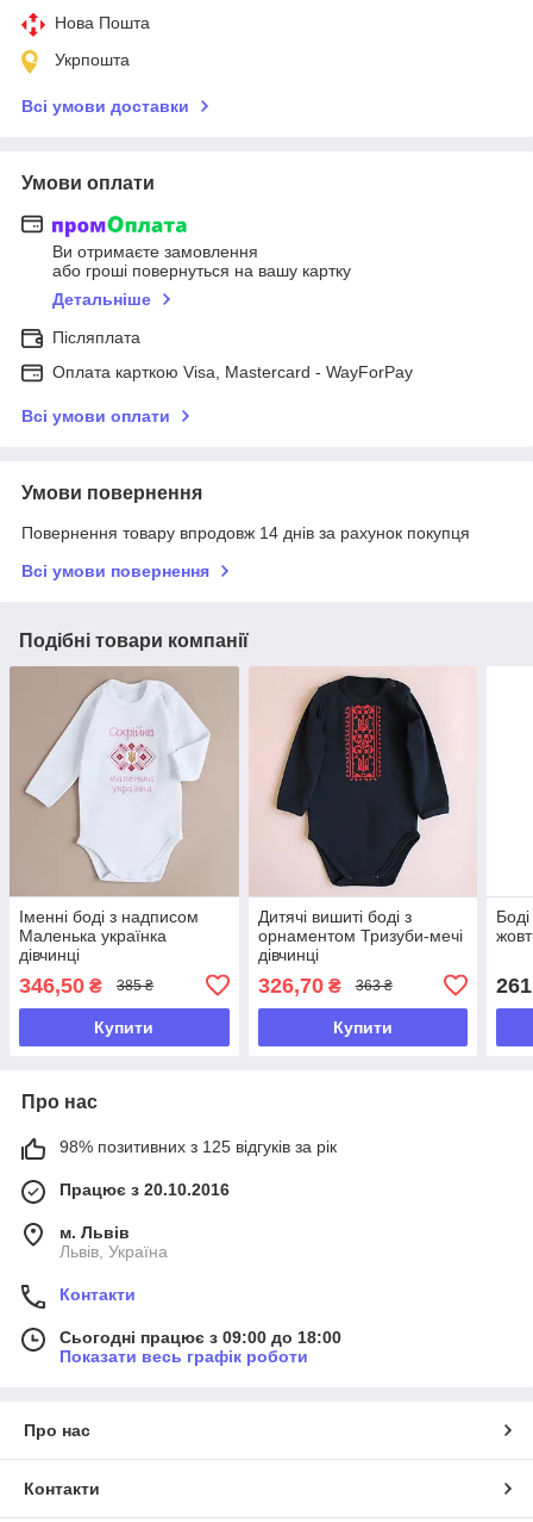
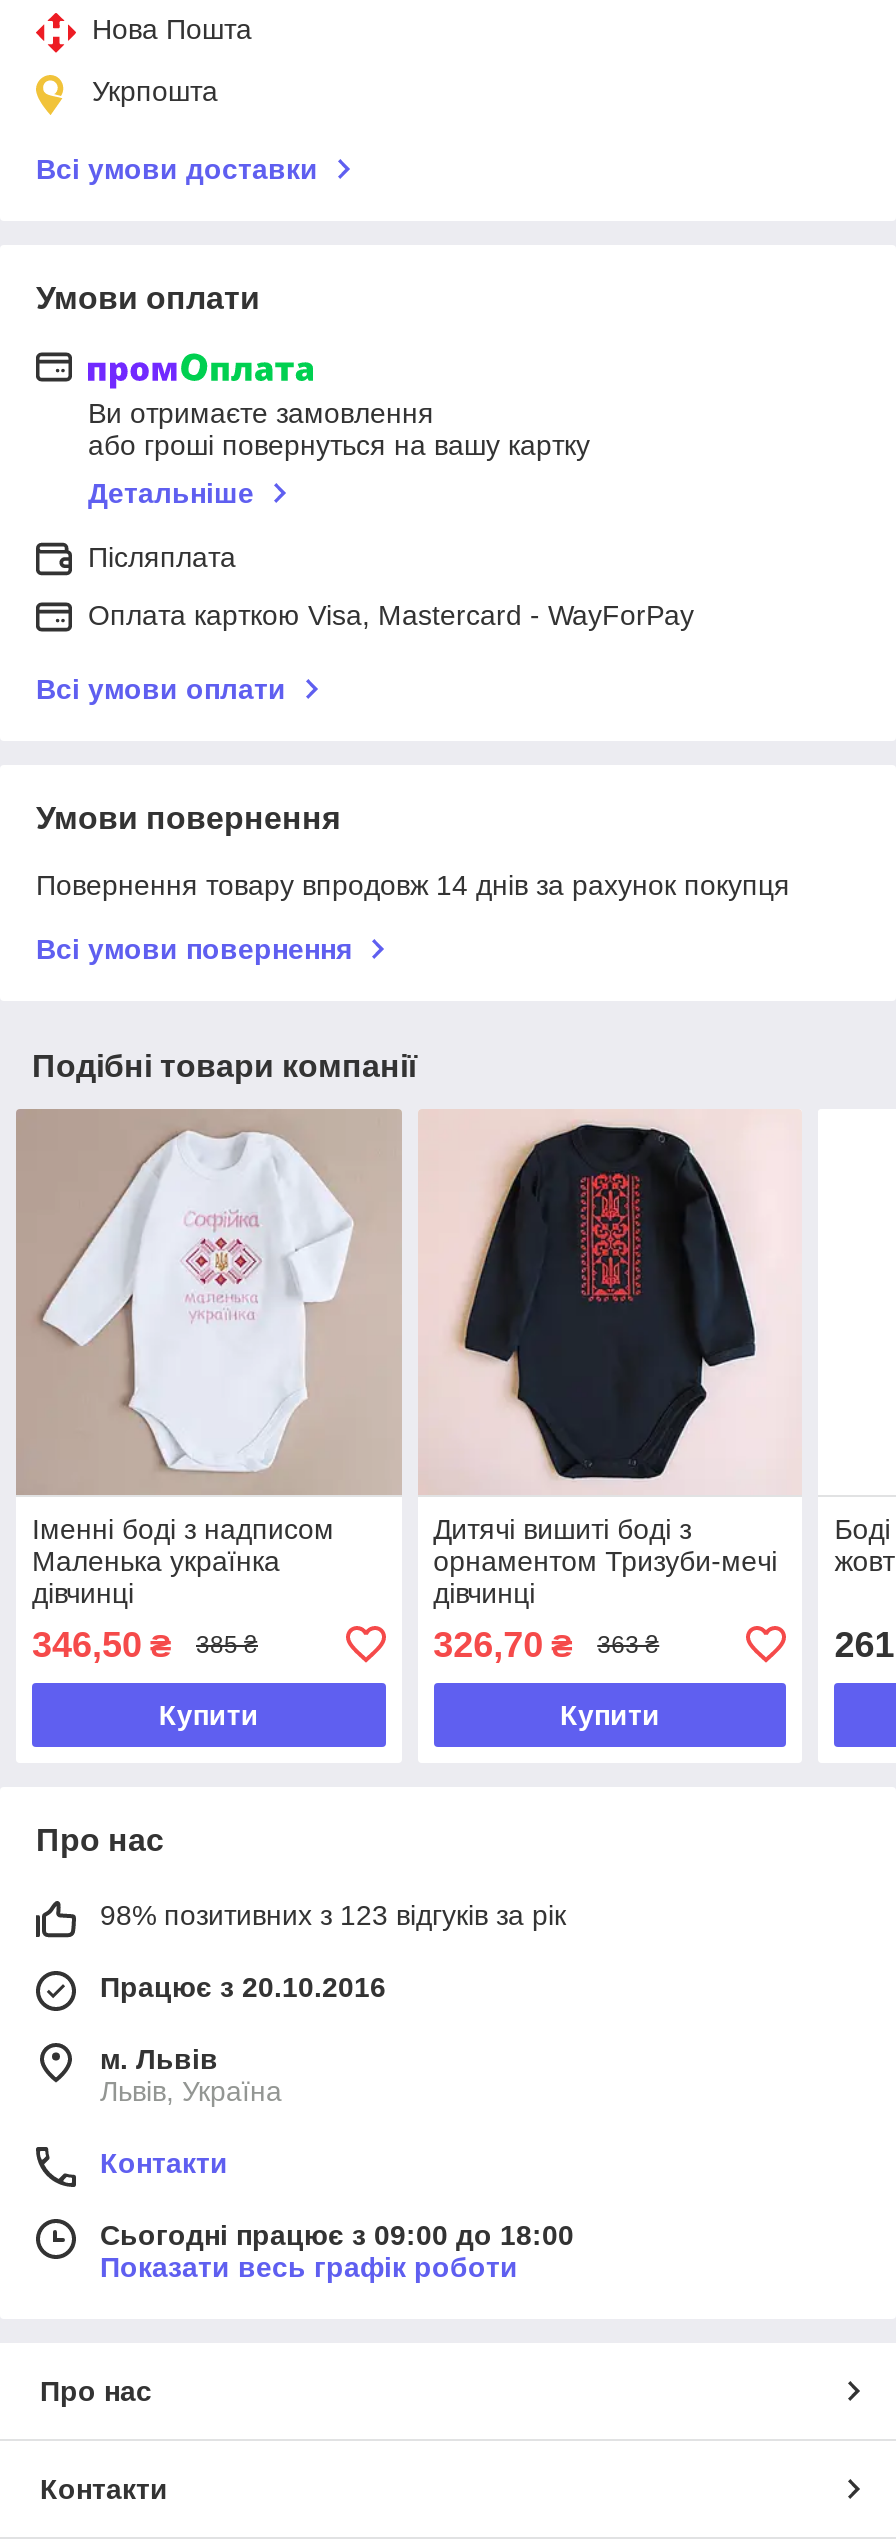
[59,1137,337,1156] 98% позитивних з 125 відгуків за рік -> [100,1899,566,1931] 98% позитивних з 123 відгуків за рік

